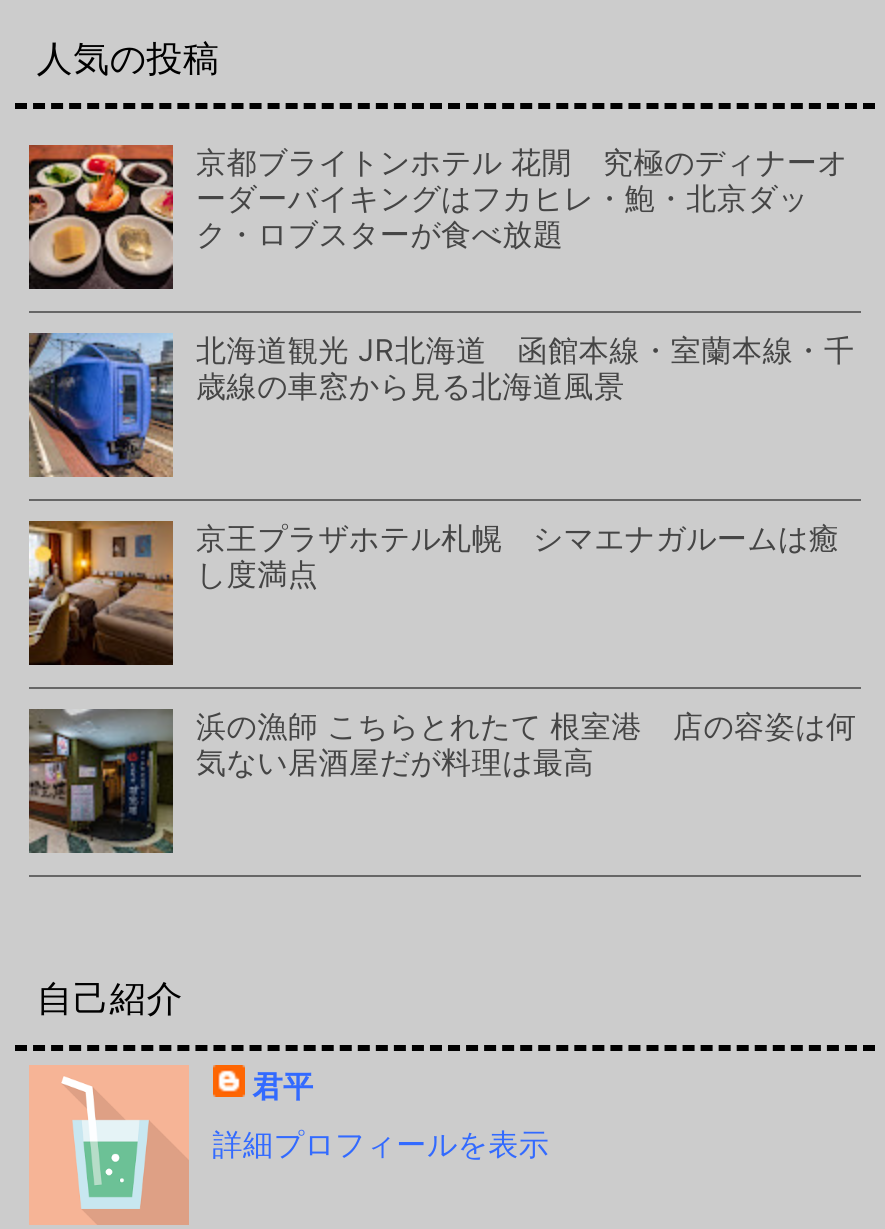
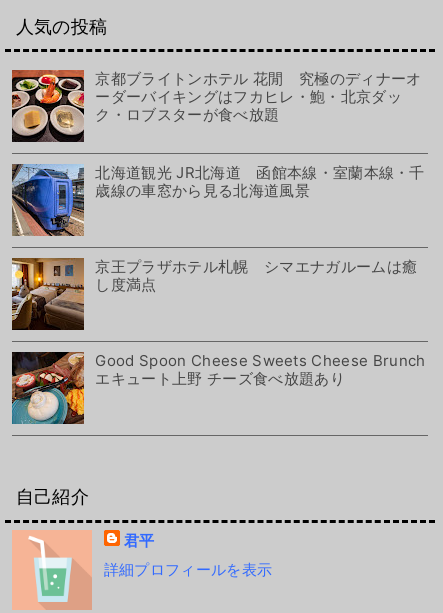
[27,708,857,853] [image] | 浜の漁師 こちらとれたて 根室港 店の容姿は何 | 気ない居酒屋だが料理は最高 -> [11,351,426,425] [image] | Good Spoon Cheese Sweets Cheese Brunch | エキュート上野 チーズ食べ放題あり

